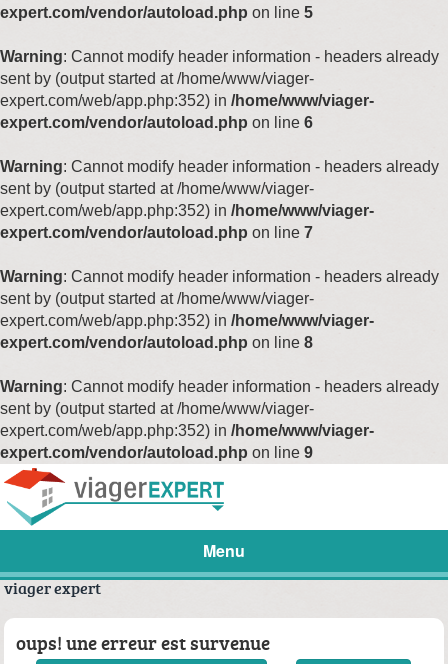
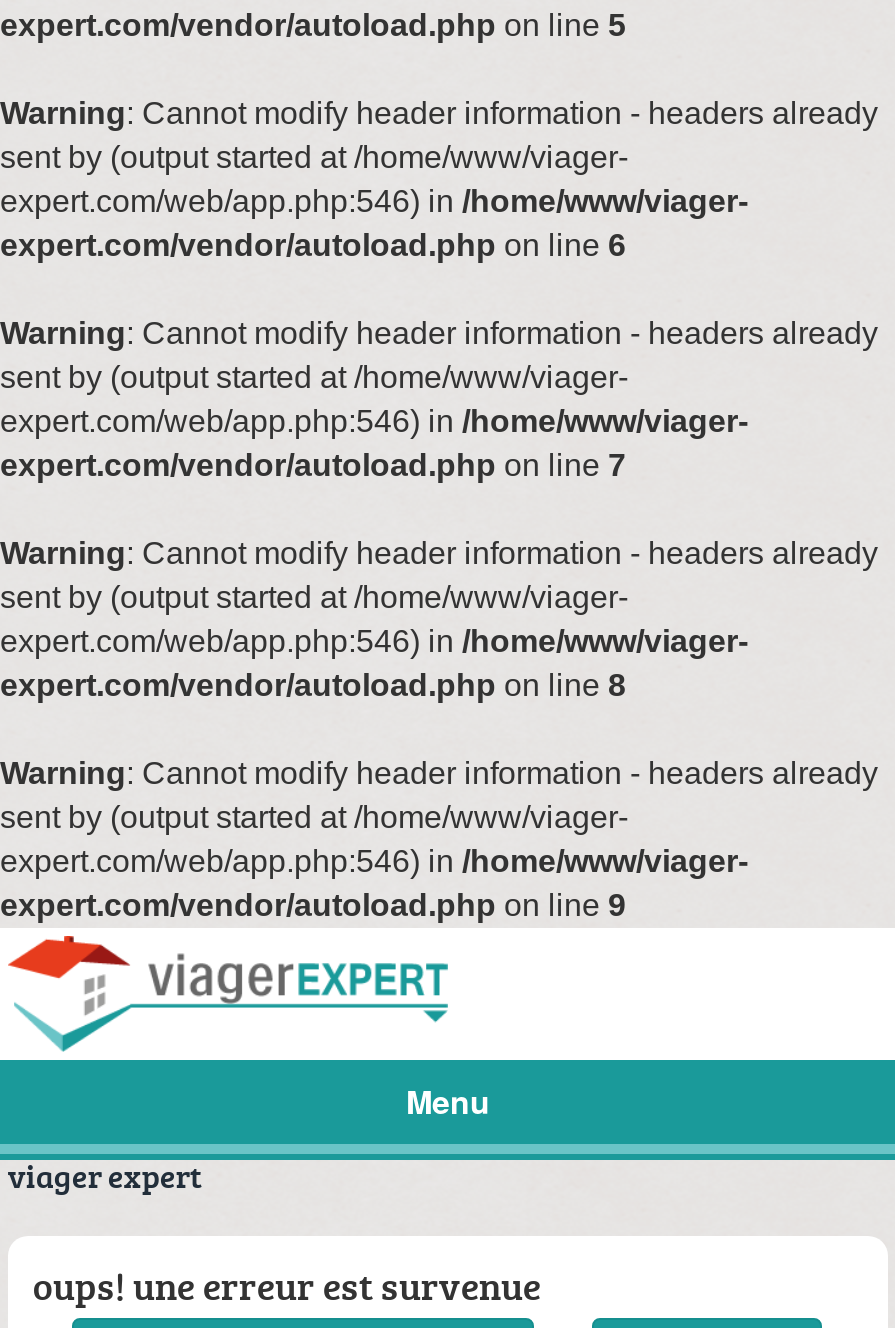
[0,92,374,109] expert.com/web/app.php:352) in /home/www/viager- -> [0,184,748,218] expert.com/web/app.php:546) in /home/www/viager-
[0,202,374,219] expert.com/web/app.php:352) in /home/www/viager- -> [0,404,748,438] expert.com/web/app.php:546) in /home/www/viager-
[0,312,374,329] expert.com/web/app.php:352) in /home/www/viager- -> [0,624,748,658] expert.com/web/app.php:546) in /home/www/viager-
[0,422,374,439] expert.com/web/app.php:352) in /home/www/viager- -> [0,844,748,878] expert.com/web/app.php:546) in /home/www/viager-

